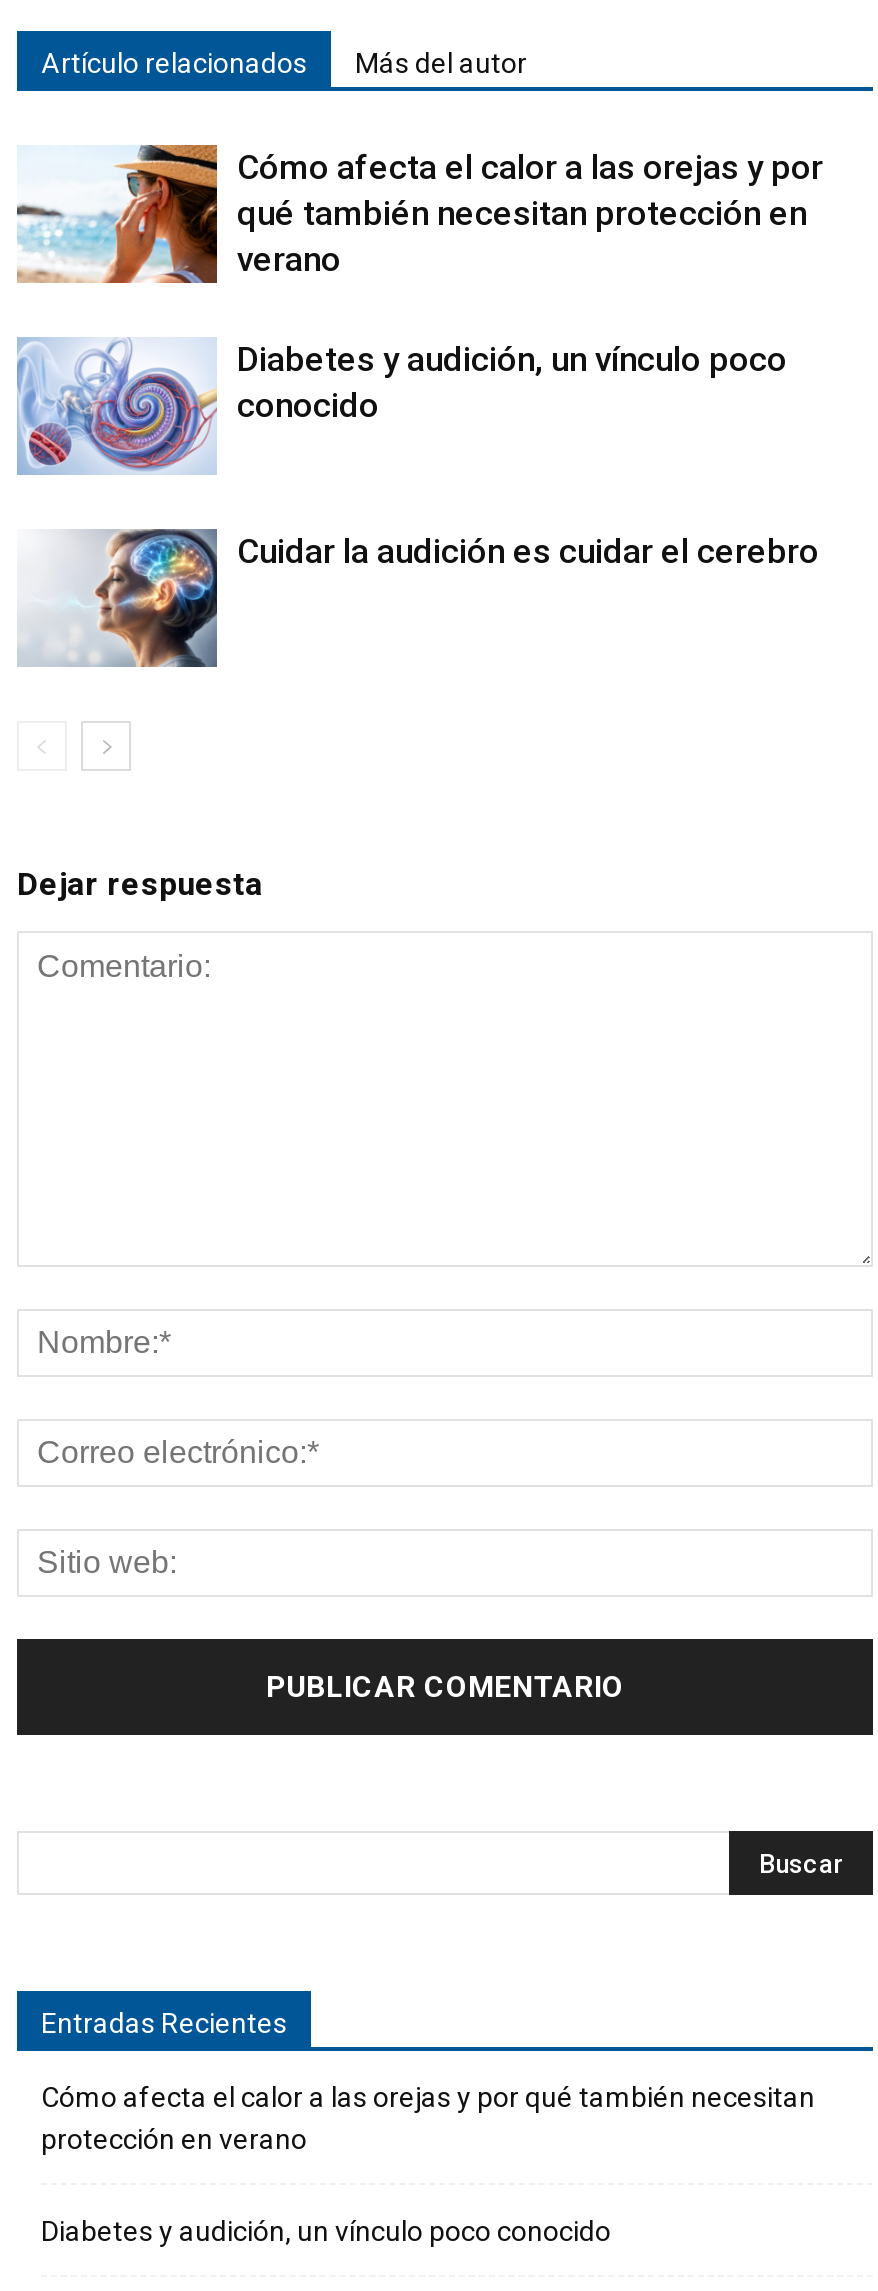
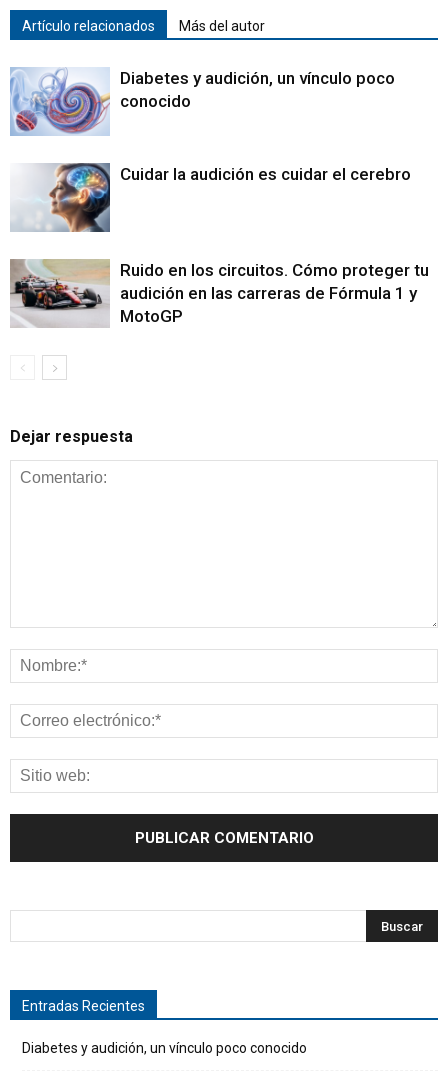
[15,143,823,285] [image] | Cómo afecta el calor a las orejas y por | qué también necesitan protección en | verano -> none
moved [15,337,819,572] -> [9,67,411,184]: [image] | Diabetes y audición, un vínculo poco | conocido | Cuidar la audición es cuidar el cerebro
moved [17,525,221,671] -> [10,161,112,234]: [image]
none -> [9,258,429,328] [image] | Ruido en los circuitos. Cómo proteger tu | audición en las carreras de Fórmula 1 y | MotoGP
[41,2082,815,2156] Cómo afecta el calor a las orejas y por qué también necesitan | protección en verano -> none

